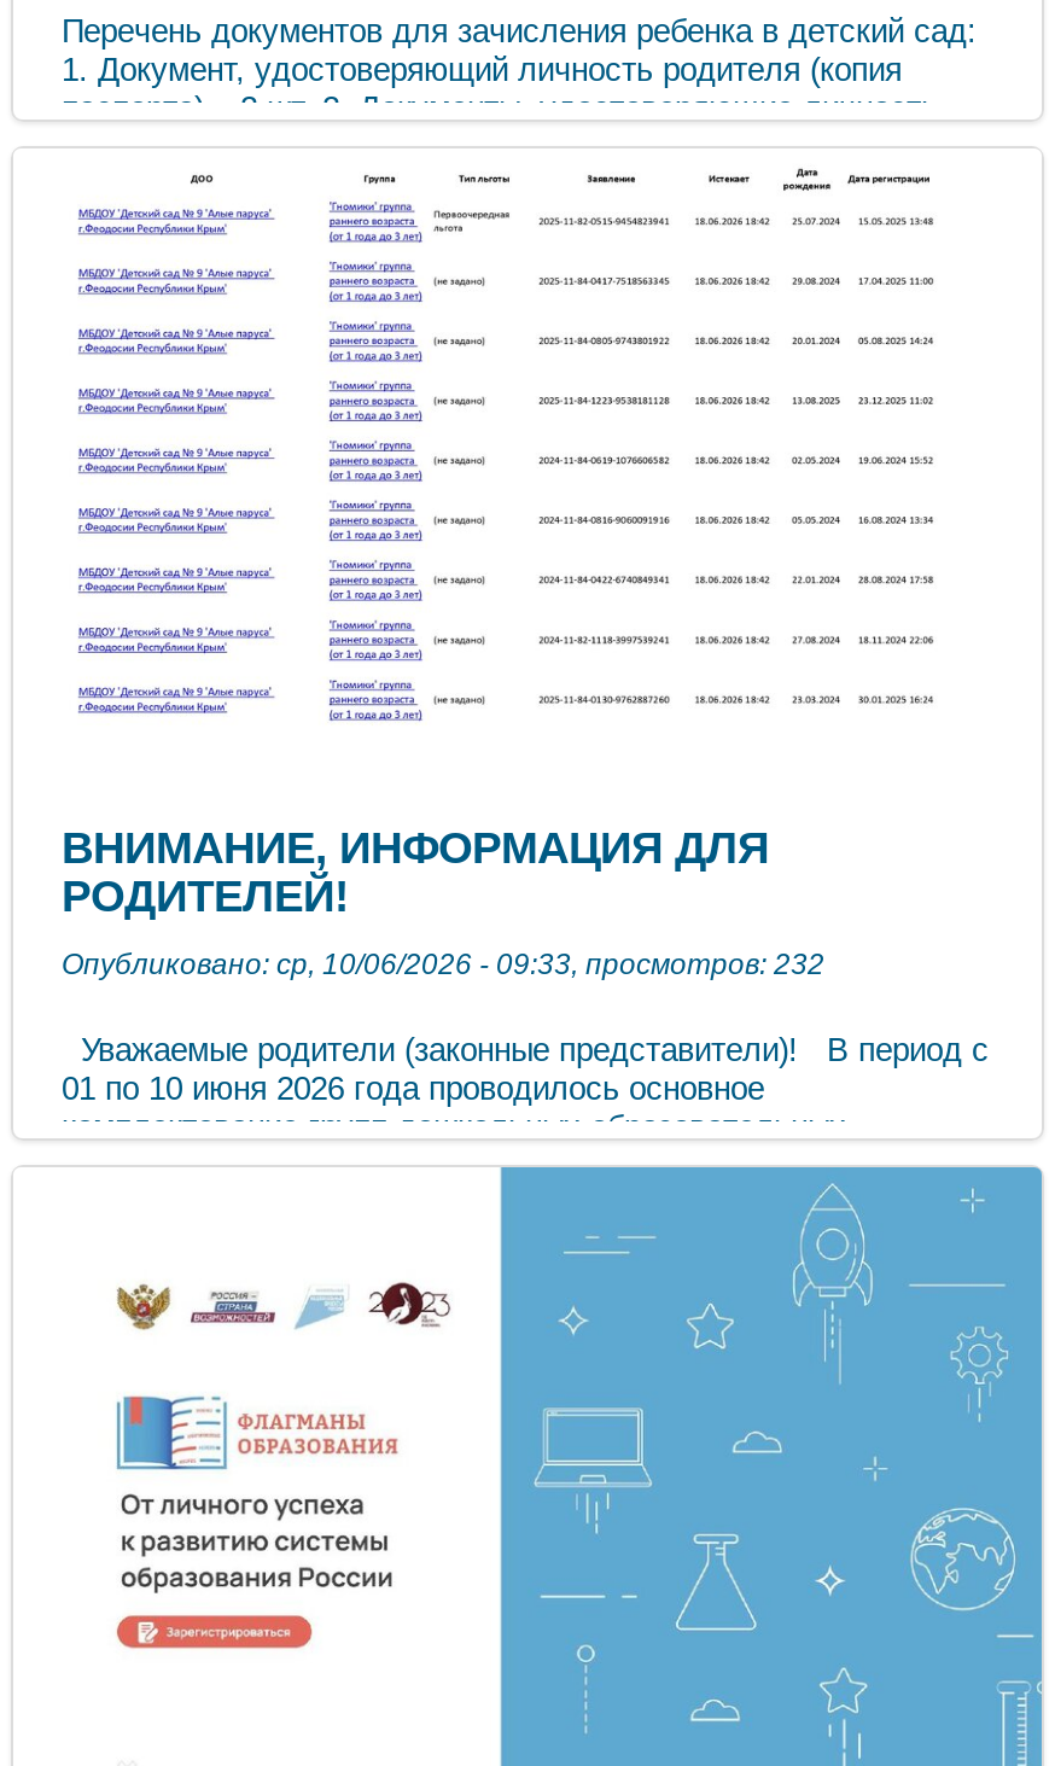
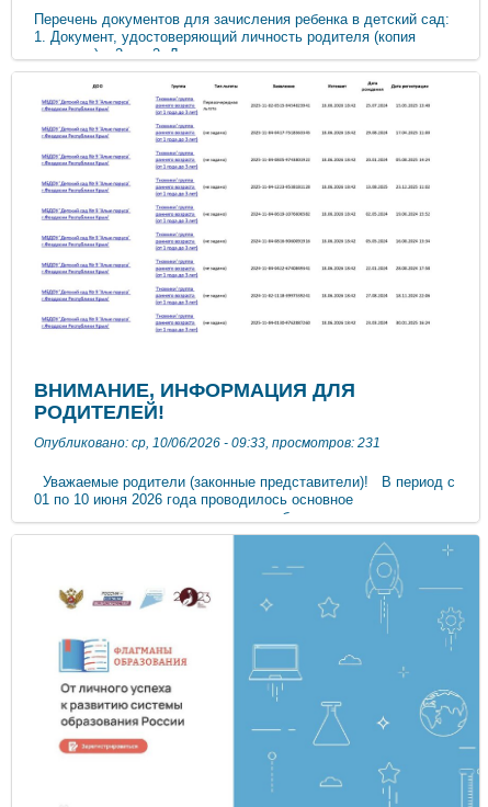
[62,948,824,982] Опубликовано: ср, 10/06/2026 - 09:33, просмотров: 232 -> [34,436,381,451] Опубликовано: ср, 10/06/2026 - 09:33, просмотров: 231

